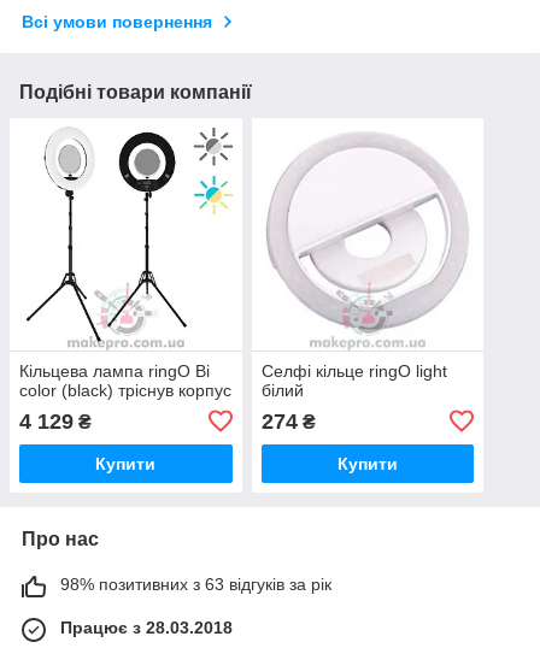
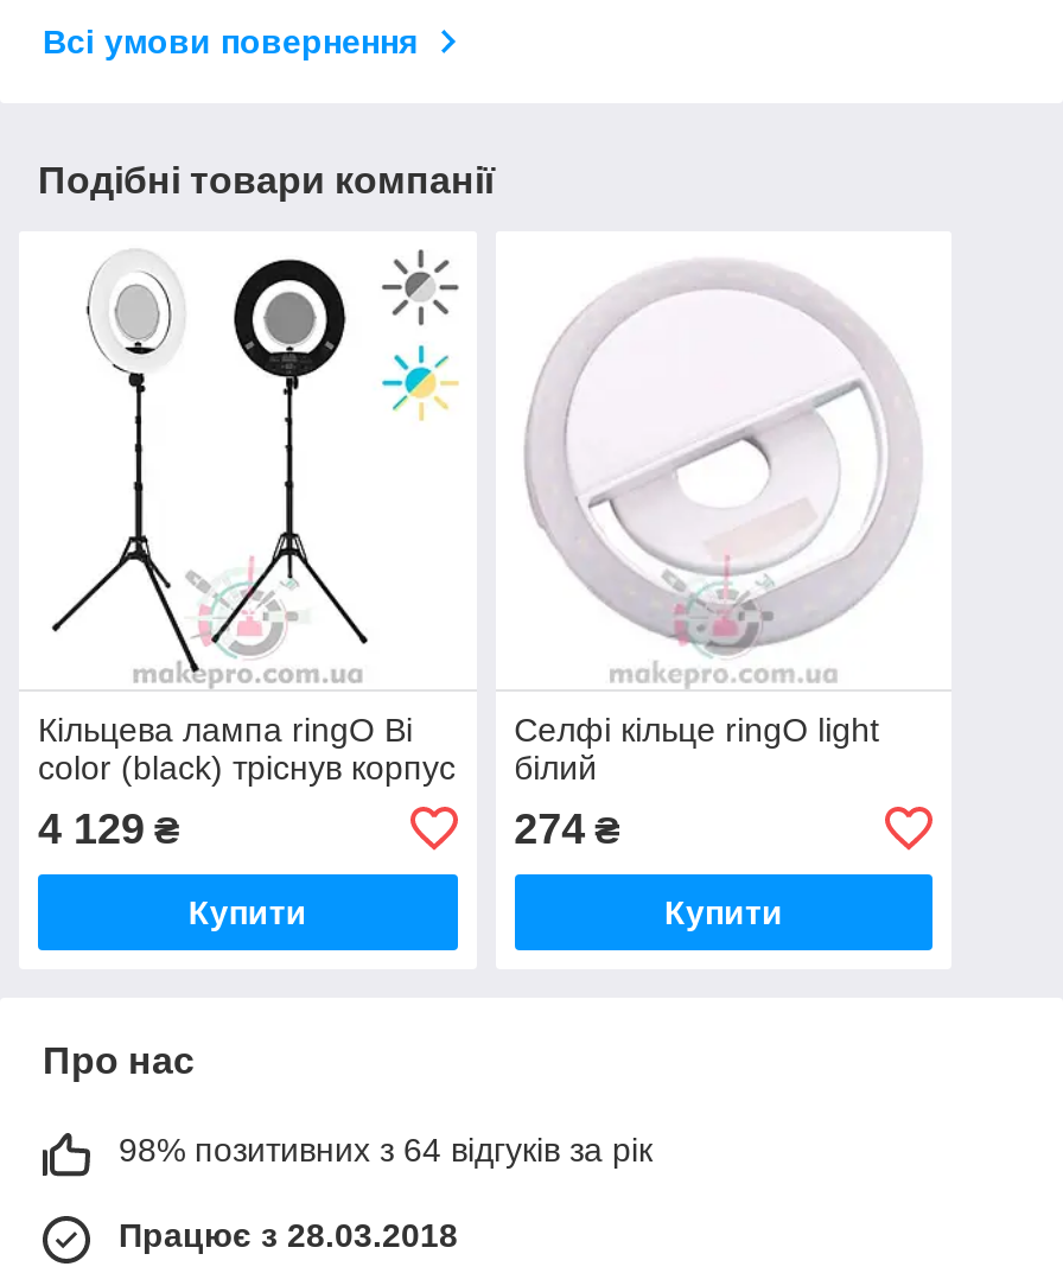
[60,574,331,594] 98% позитивних з 63 відгуків за рік -> [119,1130,653,1168] 98% позитивних з 64 відгуків за рік

